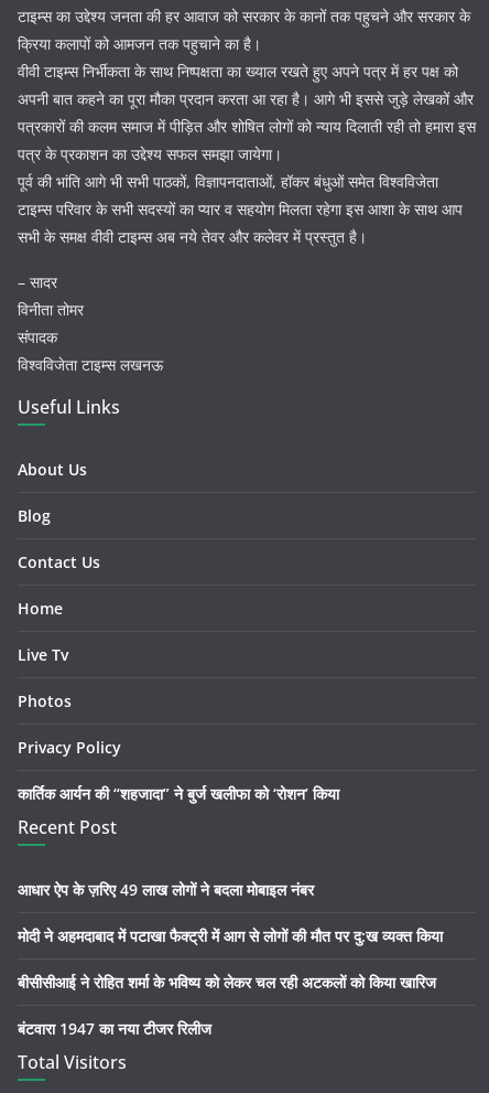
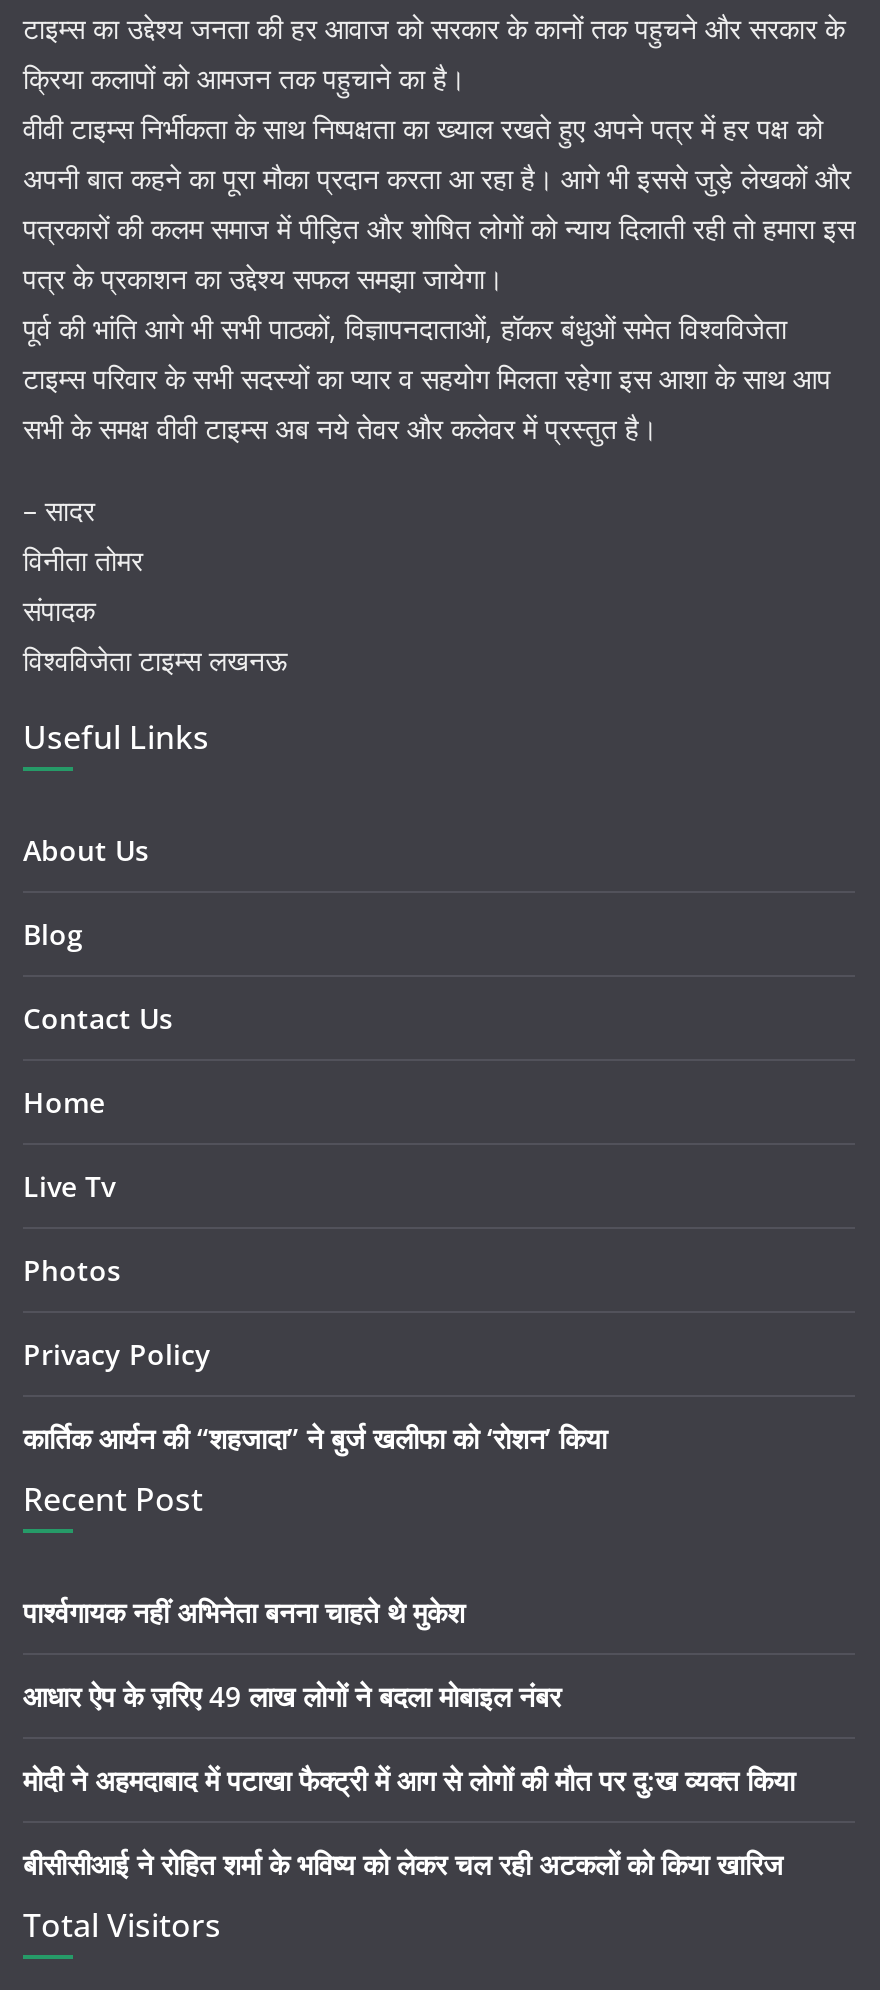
none -> [23,1593,465,1631] पार्श्वगायक नहीं अभिनेता बनना चाहते थे मुकेश
moved [18,878,443,992] -> [23,1677,795,1883]: आधार ऐप के ज़रिए 49 लाख लोगों ने बदला मोबाइल नंबर | मोदी ने अहमदाबाद में पटाखा फैक्ट्री में आग से लोगों की मौत पर दु:ख व्यक्त किया | बीसीसीआई ने रोहित शर्मा के भविष्य को लेकर चल रही अटकलों को किया खारिज
[18,1017,211,1038] बंटवारा 1947 का नया टीजर रिलीज -> none

